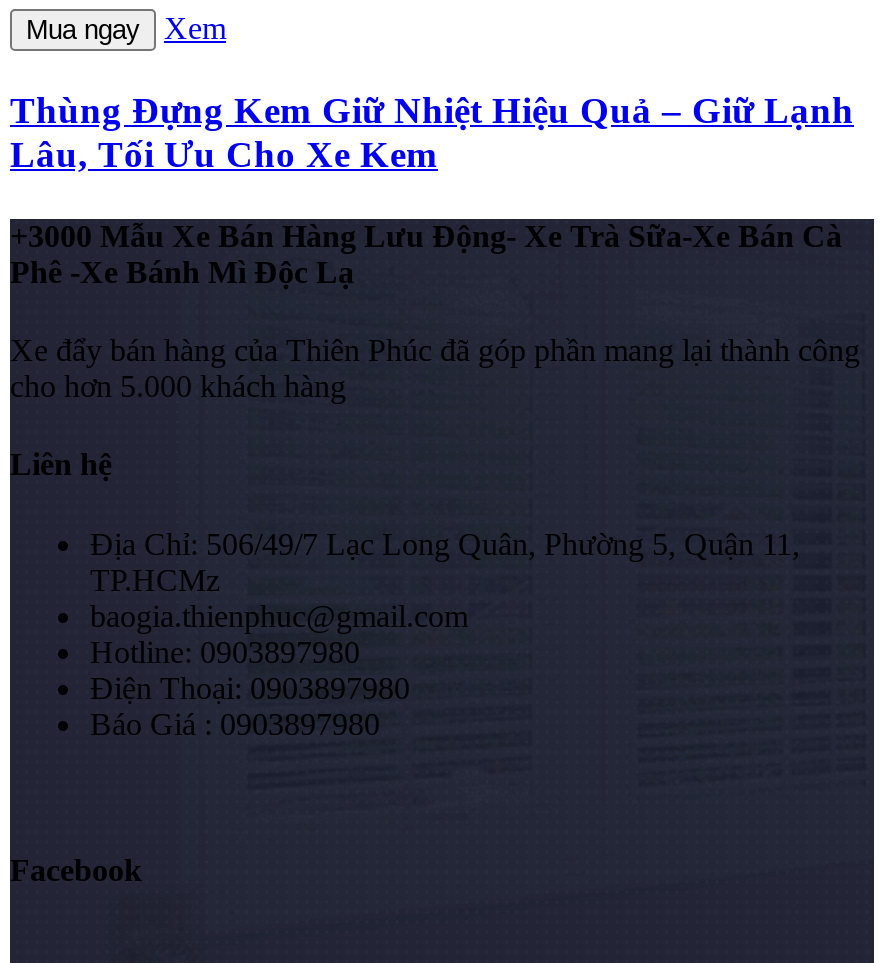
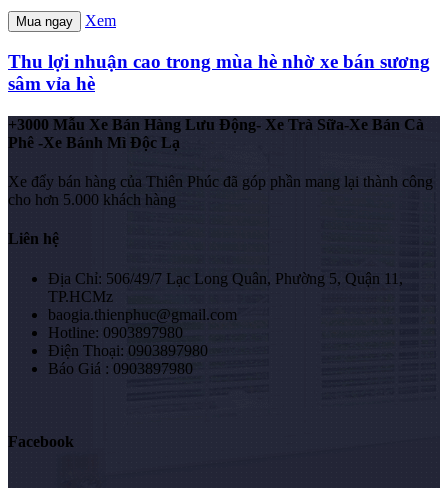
[10,88,854,174] Thùng Đựng Kem Giữ Nhiệt Hiệu Quả – Giữ Lạnh | Lâu, Tối Ưu Cho Xe Kem -> [8,51,430,94] Thu lợi nhuận cao trong mùa hè nhờ xe bán sương | sâm vỉa hè

